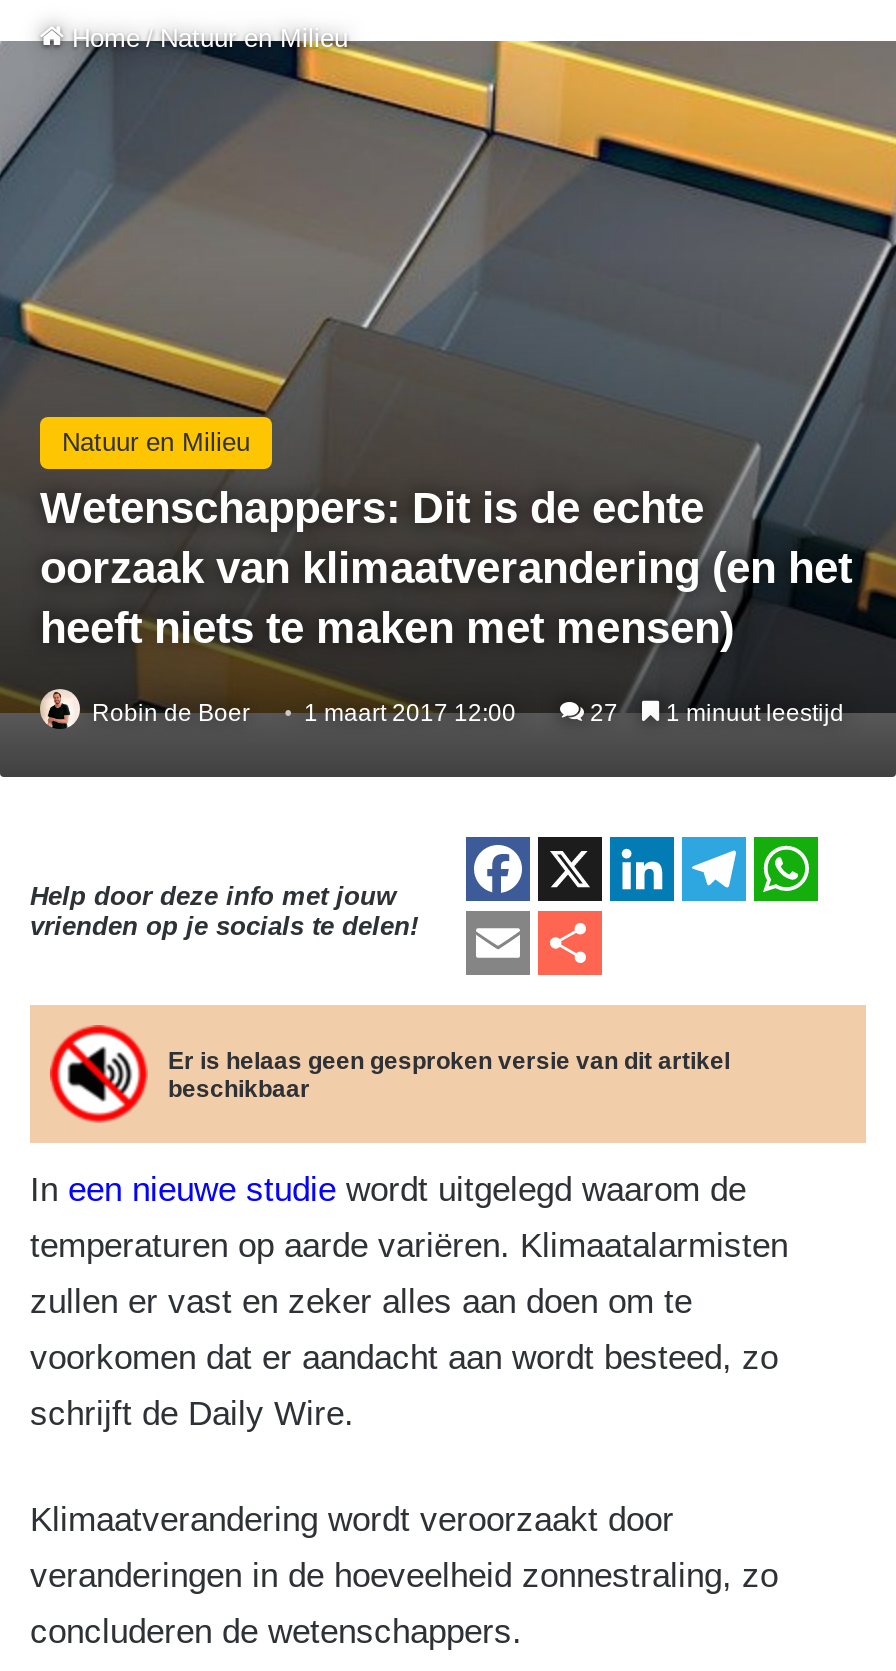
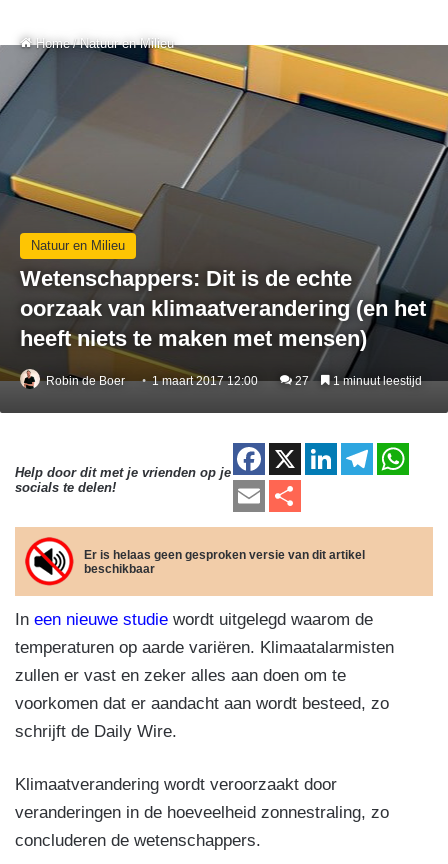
[30,881,418,941] Help door deze info met jouw | vrienden op je socials te delen! -> [15,465,231,495] Help door dit met je vrienden op je | socials te delen!

